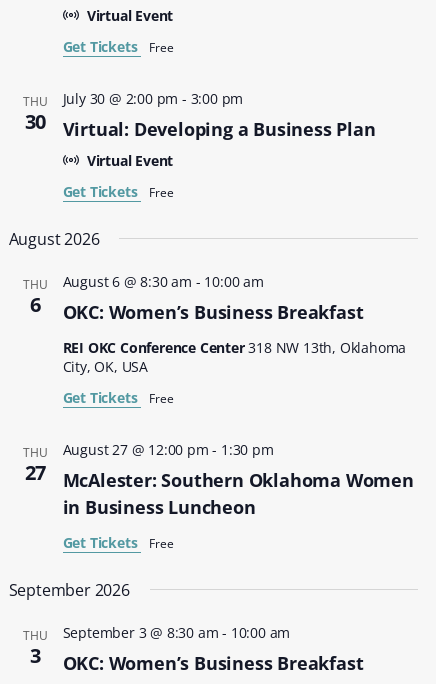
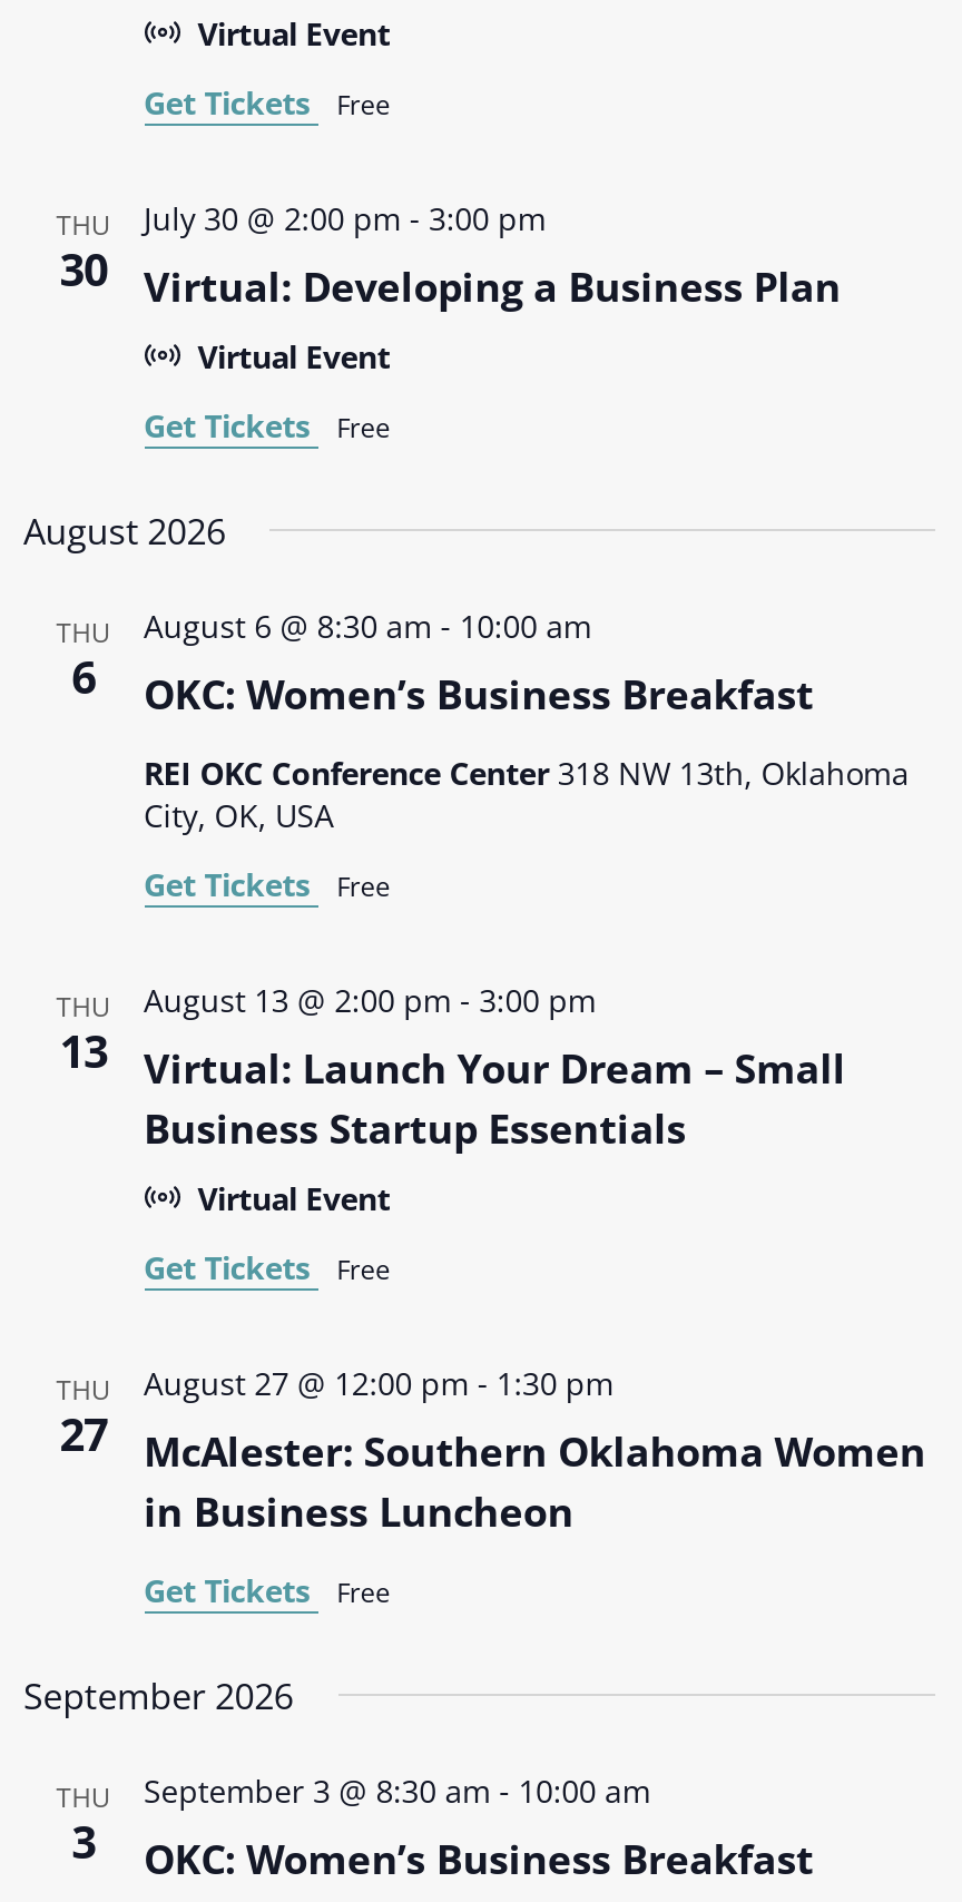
none -> [144,978,596,1020] August 13 @ 2:00 pm - 3:00 pm
none -> [56,1176,390,1408] Virtual Event | Get Tickets Free | THU
none -> [59,1020,846,1154] 13 | Virtual: Launch Your Dream – Small | Business Startup Essentials

